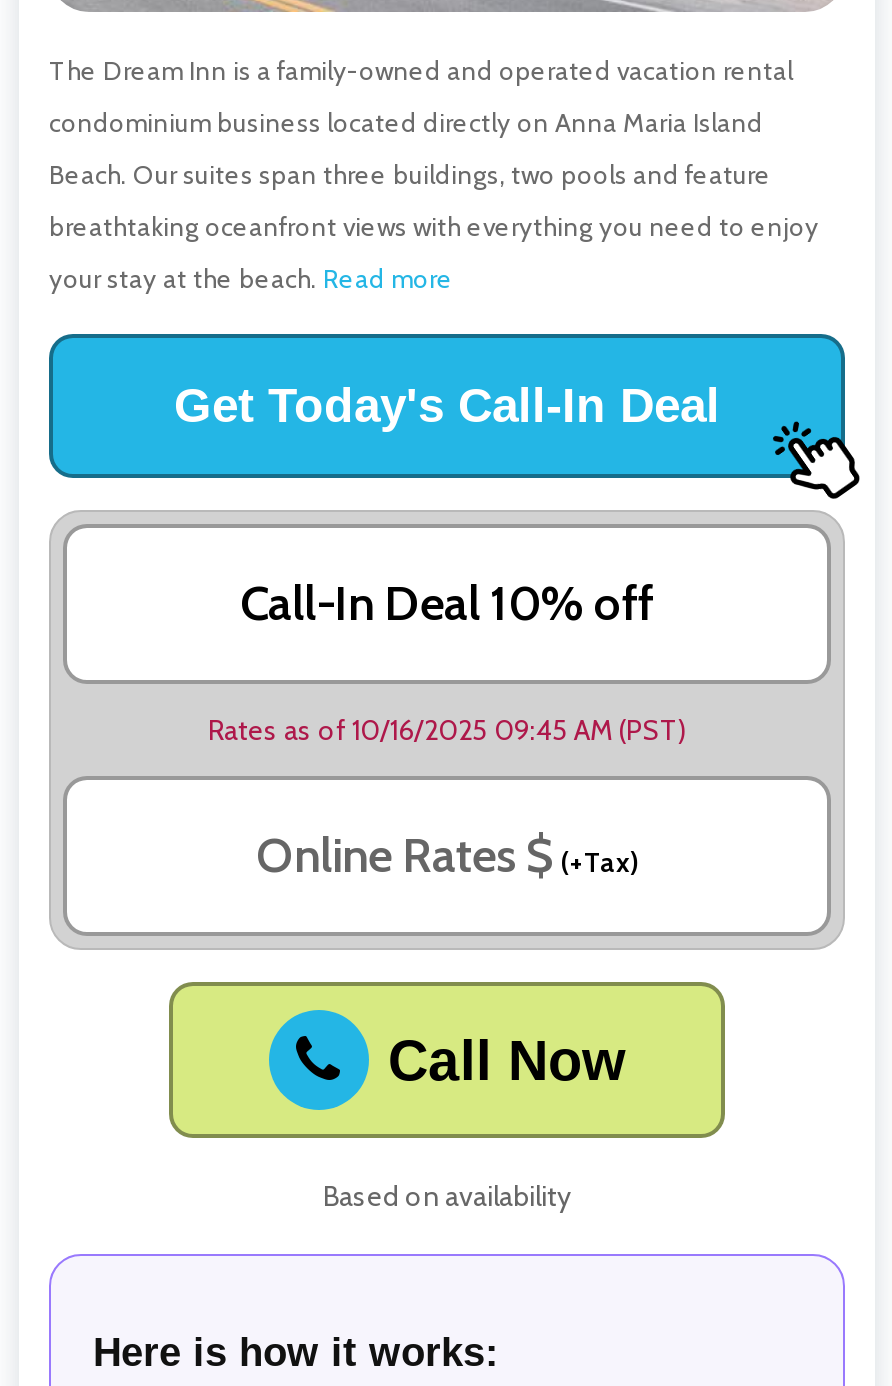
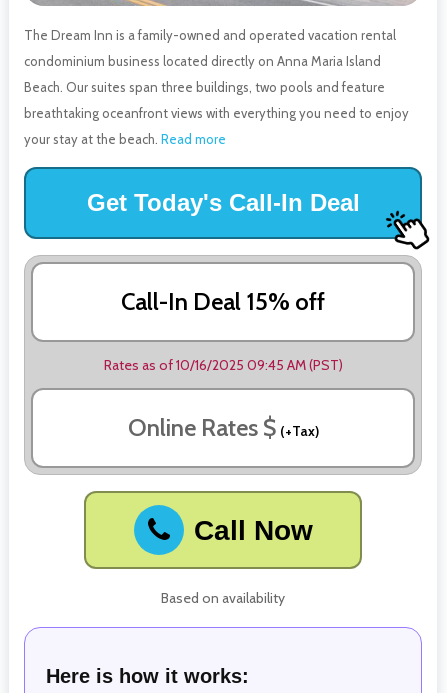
[240,575,654,633] Call-In Deal 10% off -> [121,287,325,316] Call-In Deal 15% off

